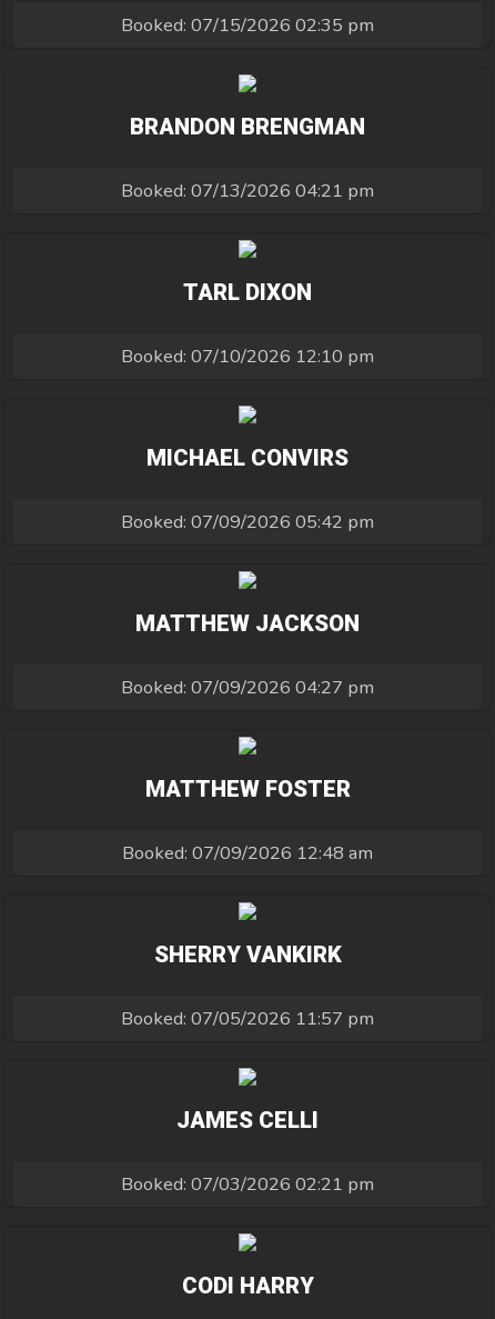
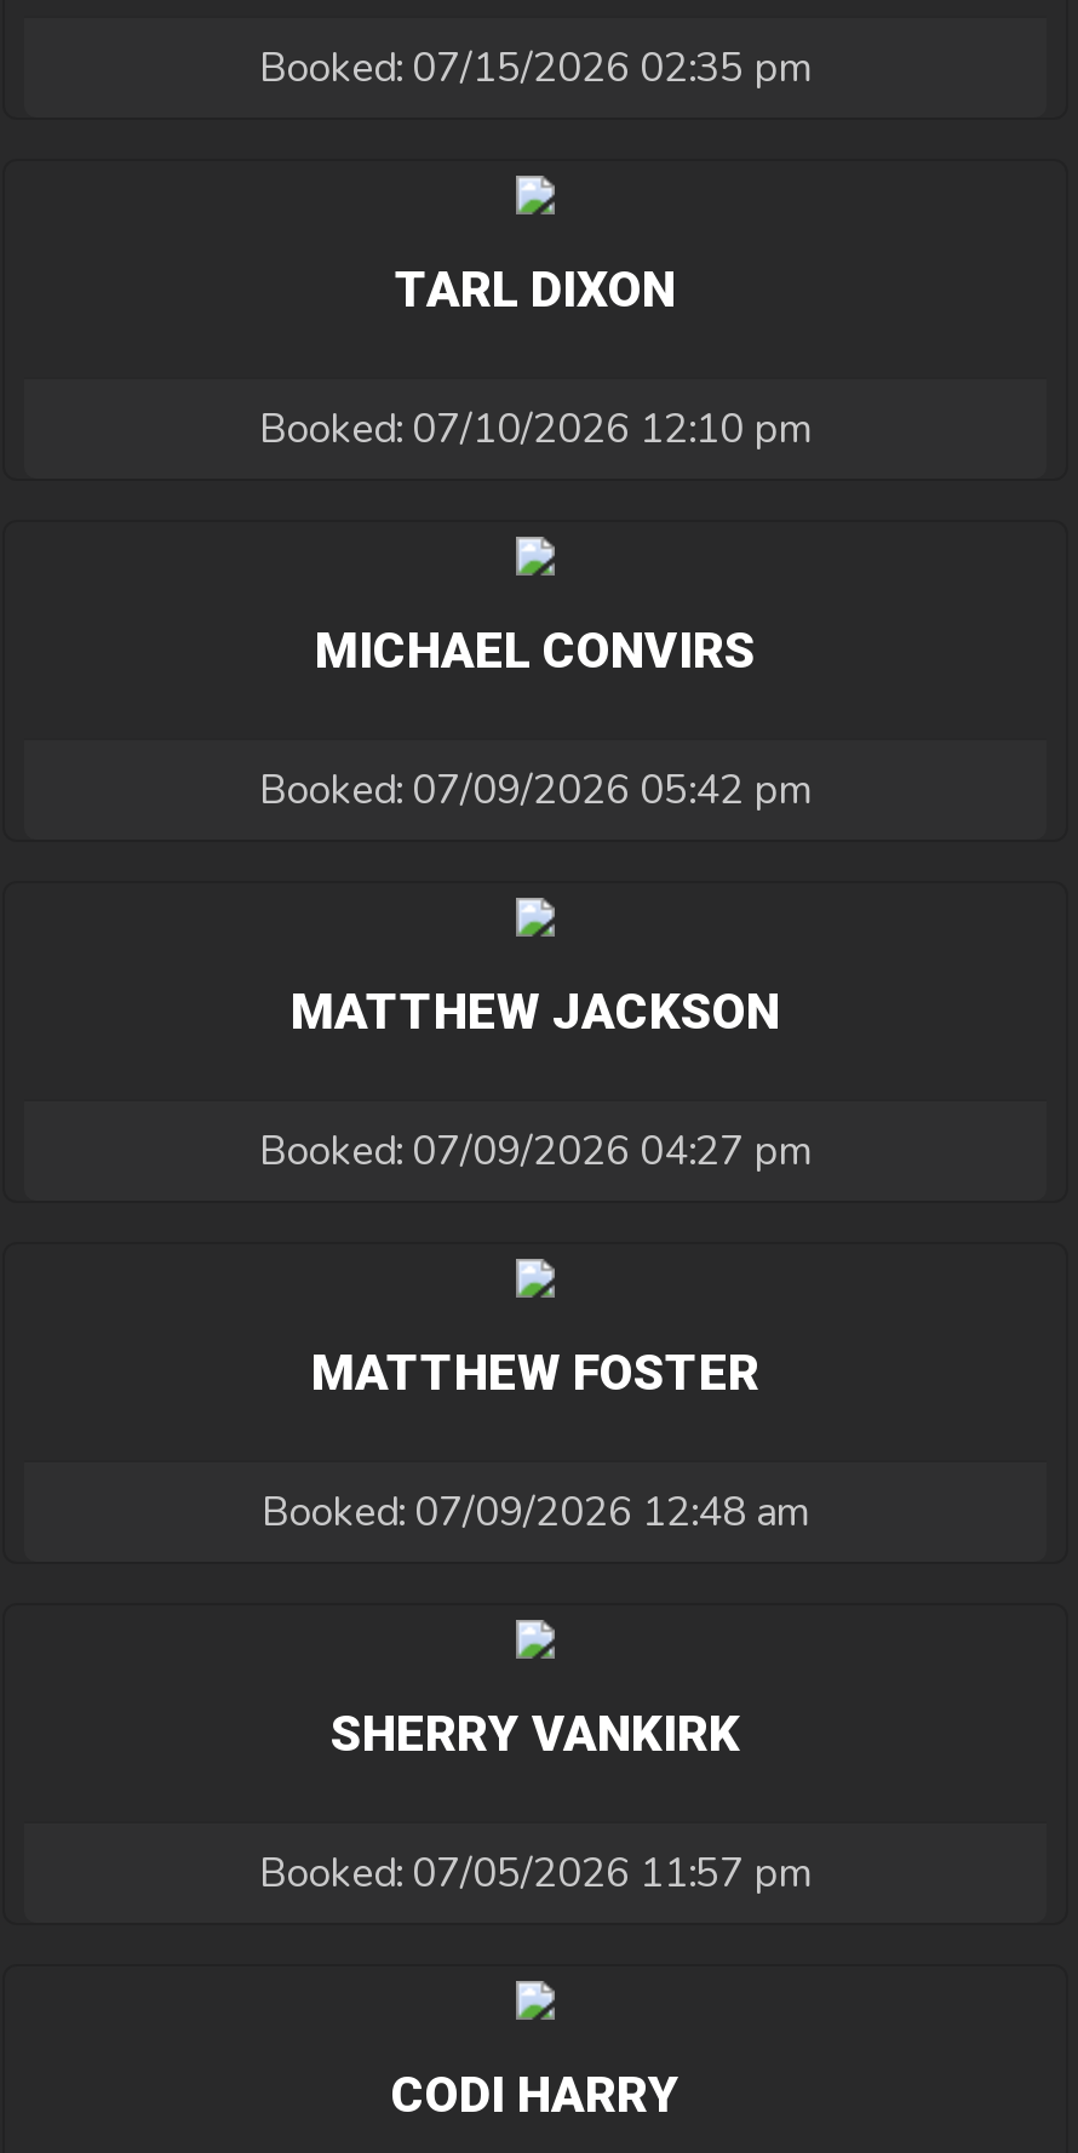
[121,113,374,203] BRANDON BRENGMAN | Booked: 07/13/2026 04:21 pm -> none
[121,1106,374,1196] JAMES CELLI | Booked: 07/03/2026 02:21 pm -> none

